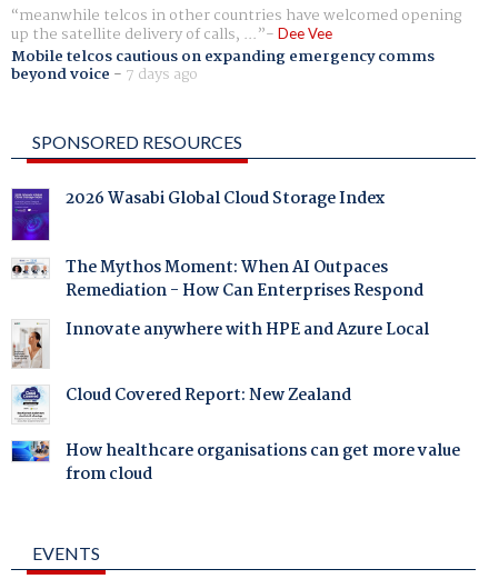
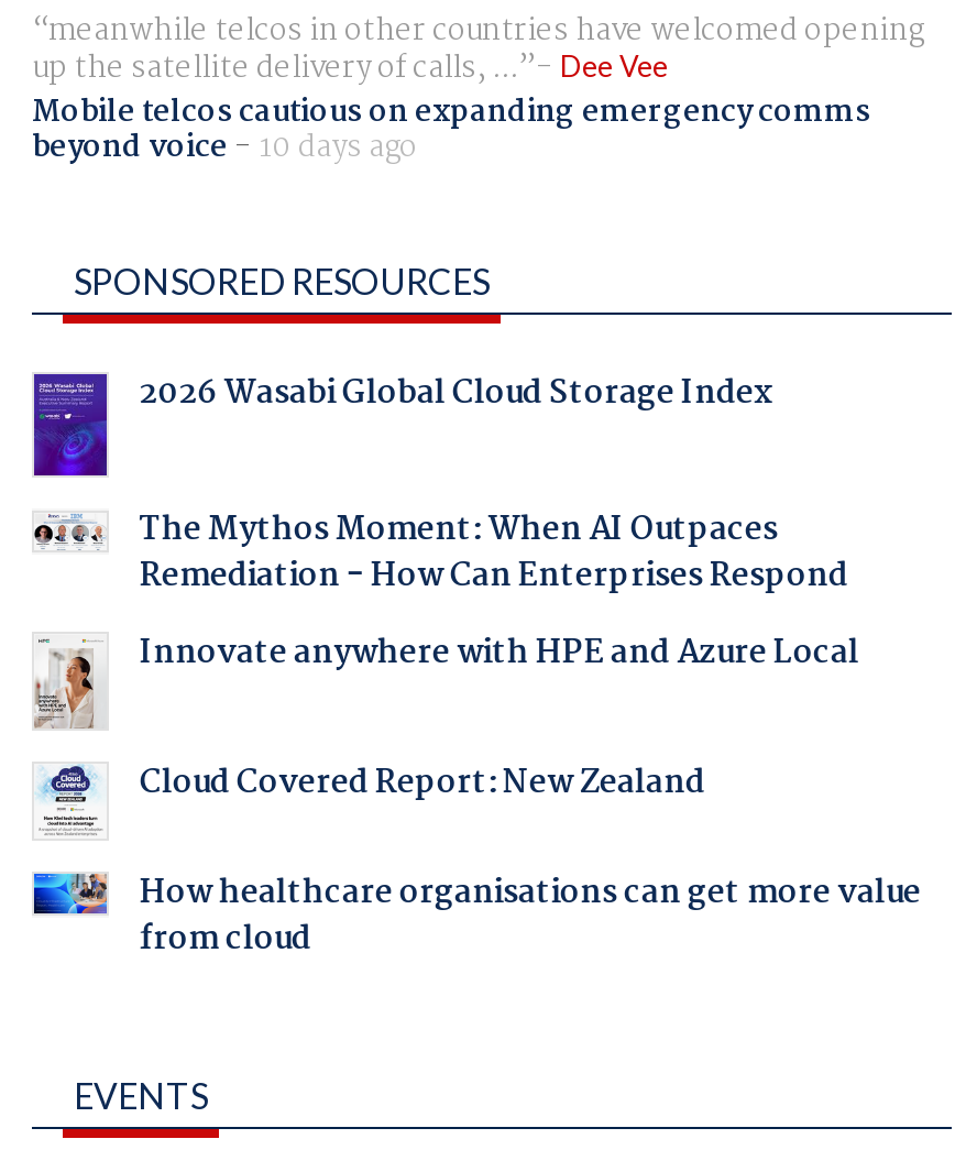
[11,62,198,86] beyond voice -7 days ago -> [32,123,417,171] beyond voice -10 days ago

